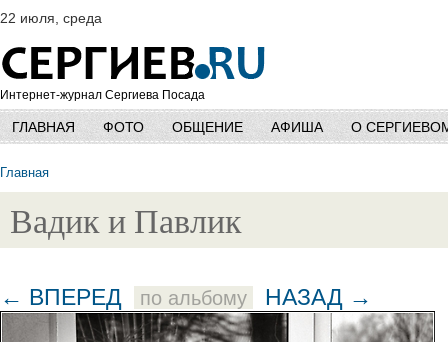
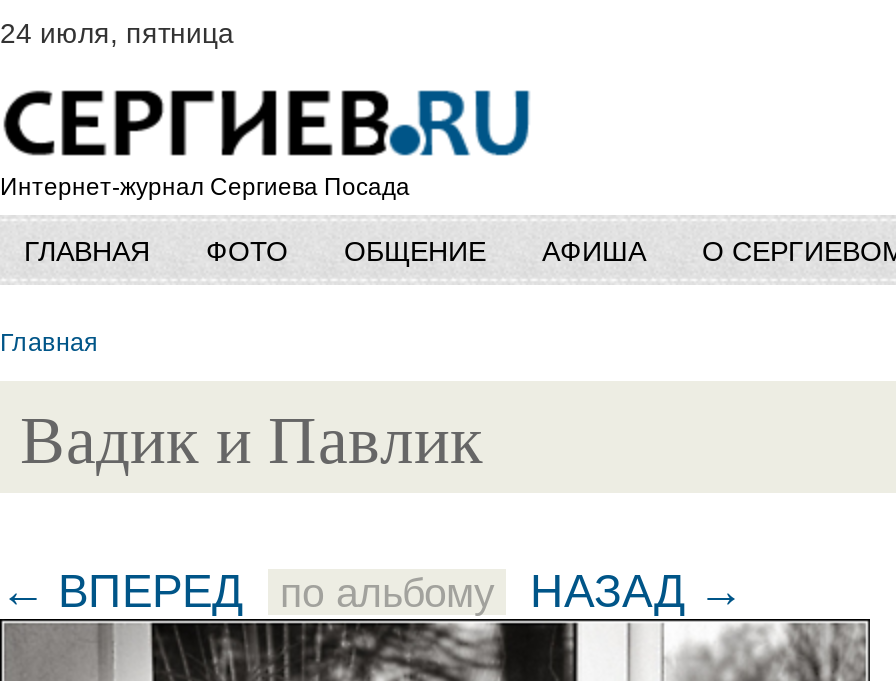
[0,10,102,26] 22 июля, среда -> [0,17,234,49] 24 июля, пятница

